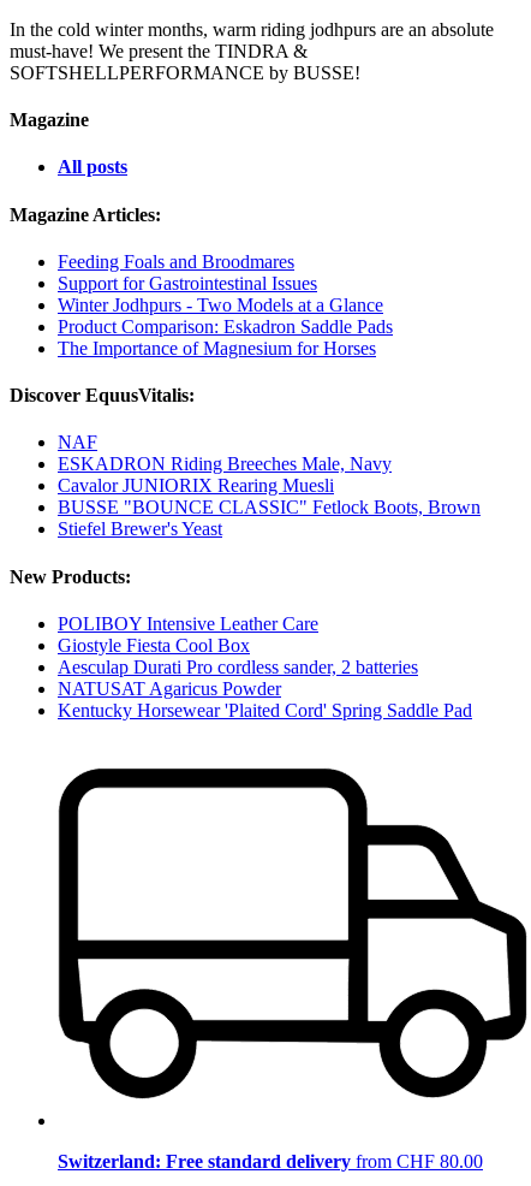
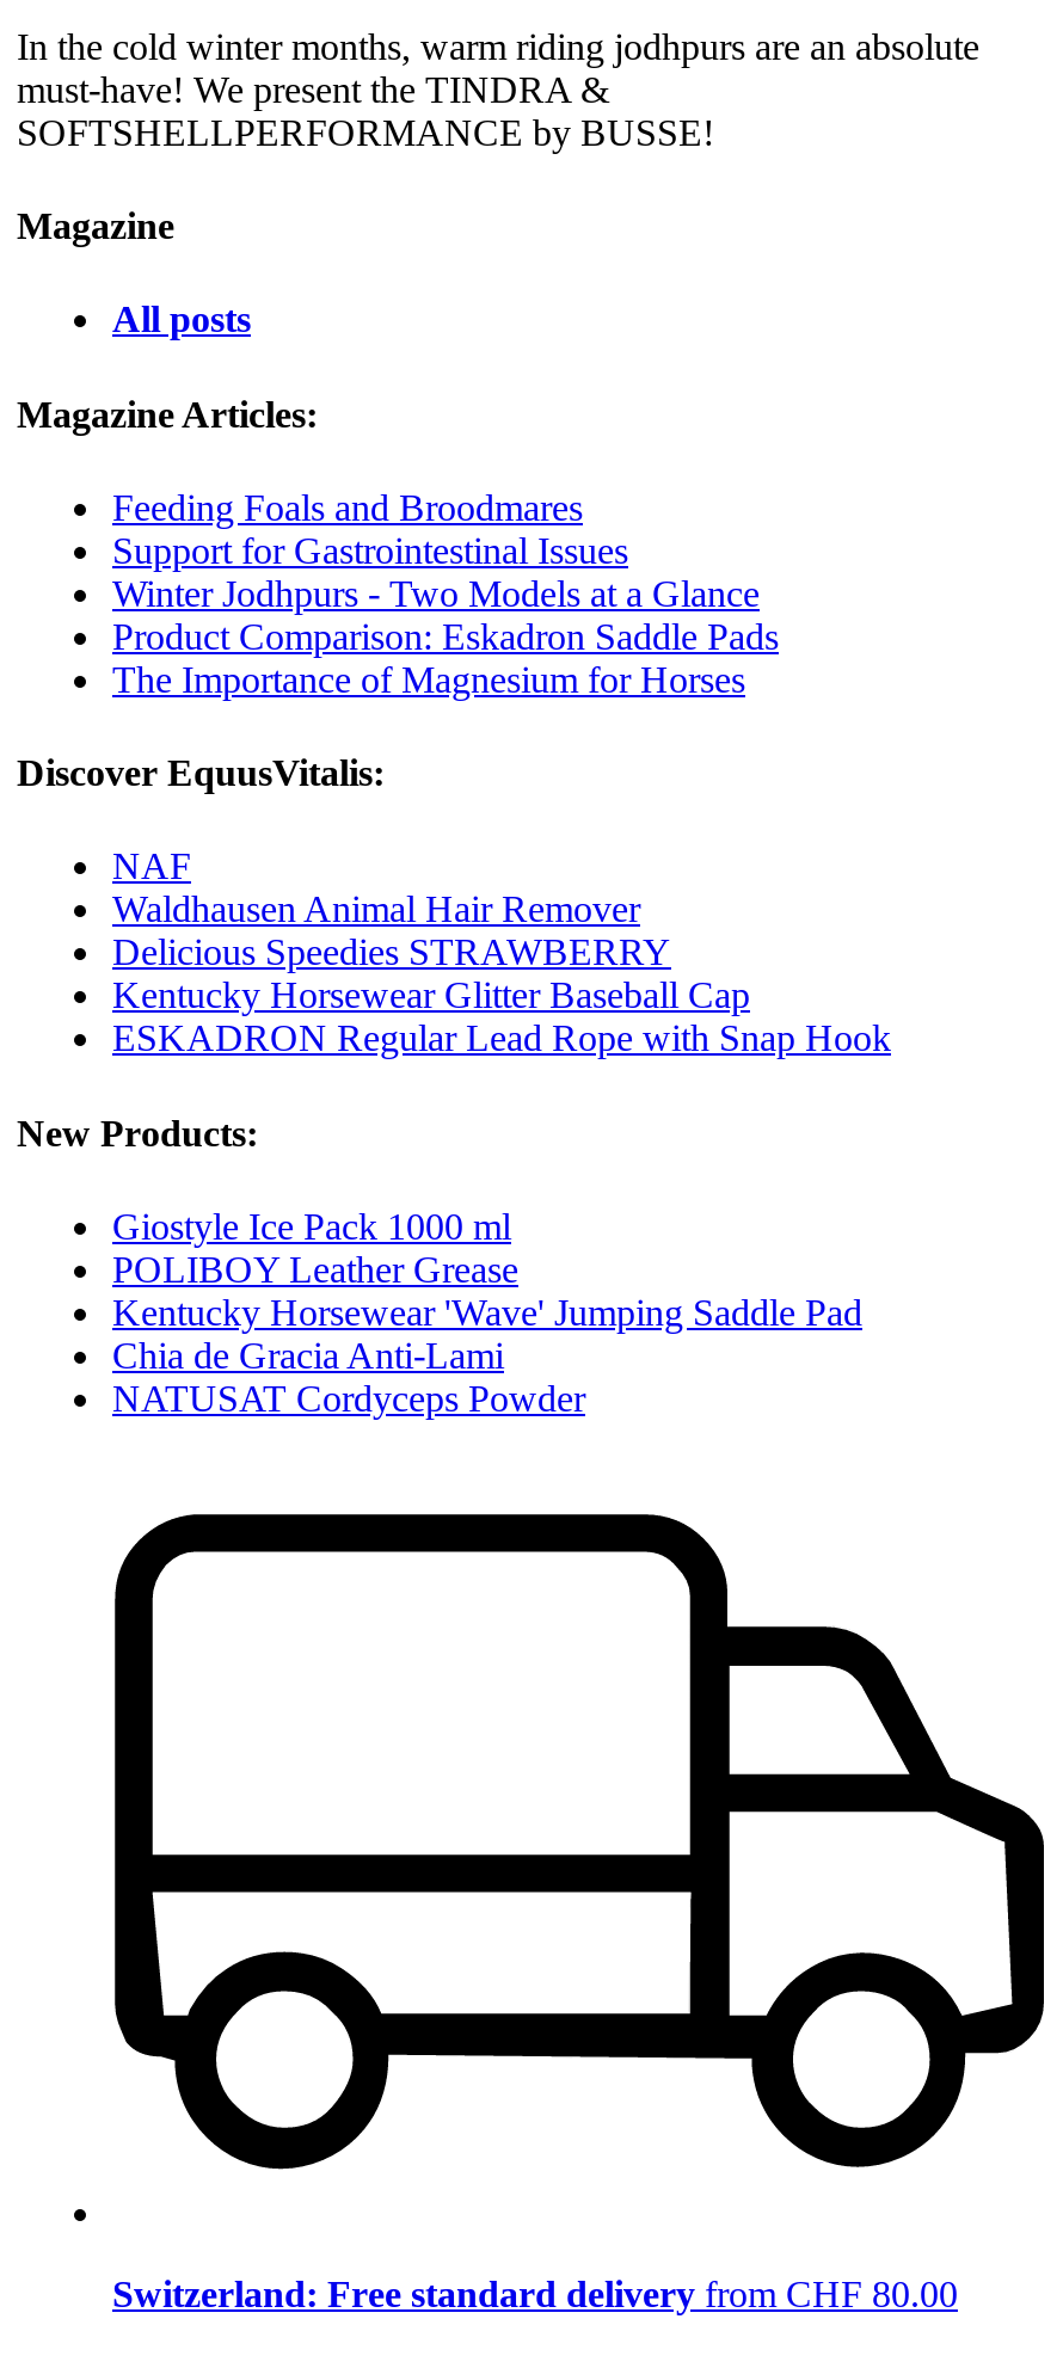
[58,454,481,539] ESKADRON Riding Breeches Male, Navy | Cavalor JUNIORIX Rearing Muesli | BUSSE "BOUNCE CLASSIC" Fetlock Boots, Brown | Stiefel Brewer's Yeast -> [112,889,891,1059] Waldhausen Animal Hair Remover | Delicious Speedies STRAWBERRY | Kentucky Horsewear Glitter Baseball Cap | ESKADRON Regular Lead Rope with Snap Hook
[58,613,472,720] POLIBOY Intensive Leather Care | Giostyle Fiesta Cool Box | Aesculap Durati Pro cordless sander, 2 batteries | NATUSAT Agaricus Powder | Kentucky Horsewear 'Plaited Cord' Spring Saddle Pad -> [112,1206,862,1418] Giostyle Ice Pack 1000 ml | POLIBOY Leather Grease | Kentucky Horsewear 'Wave' Jumping Saddle Pad | Chia de Gracia Anti-Lami | NATUSAT Cordyceps Powder

